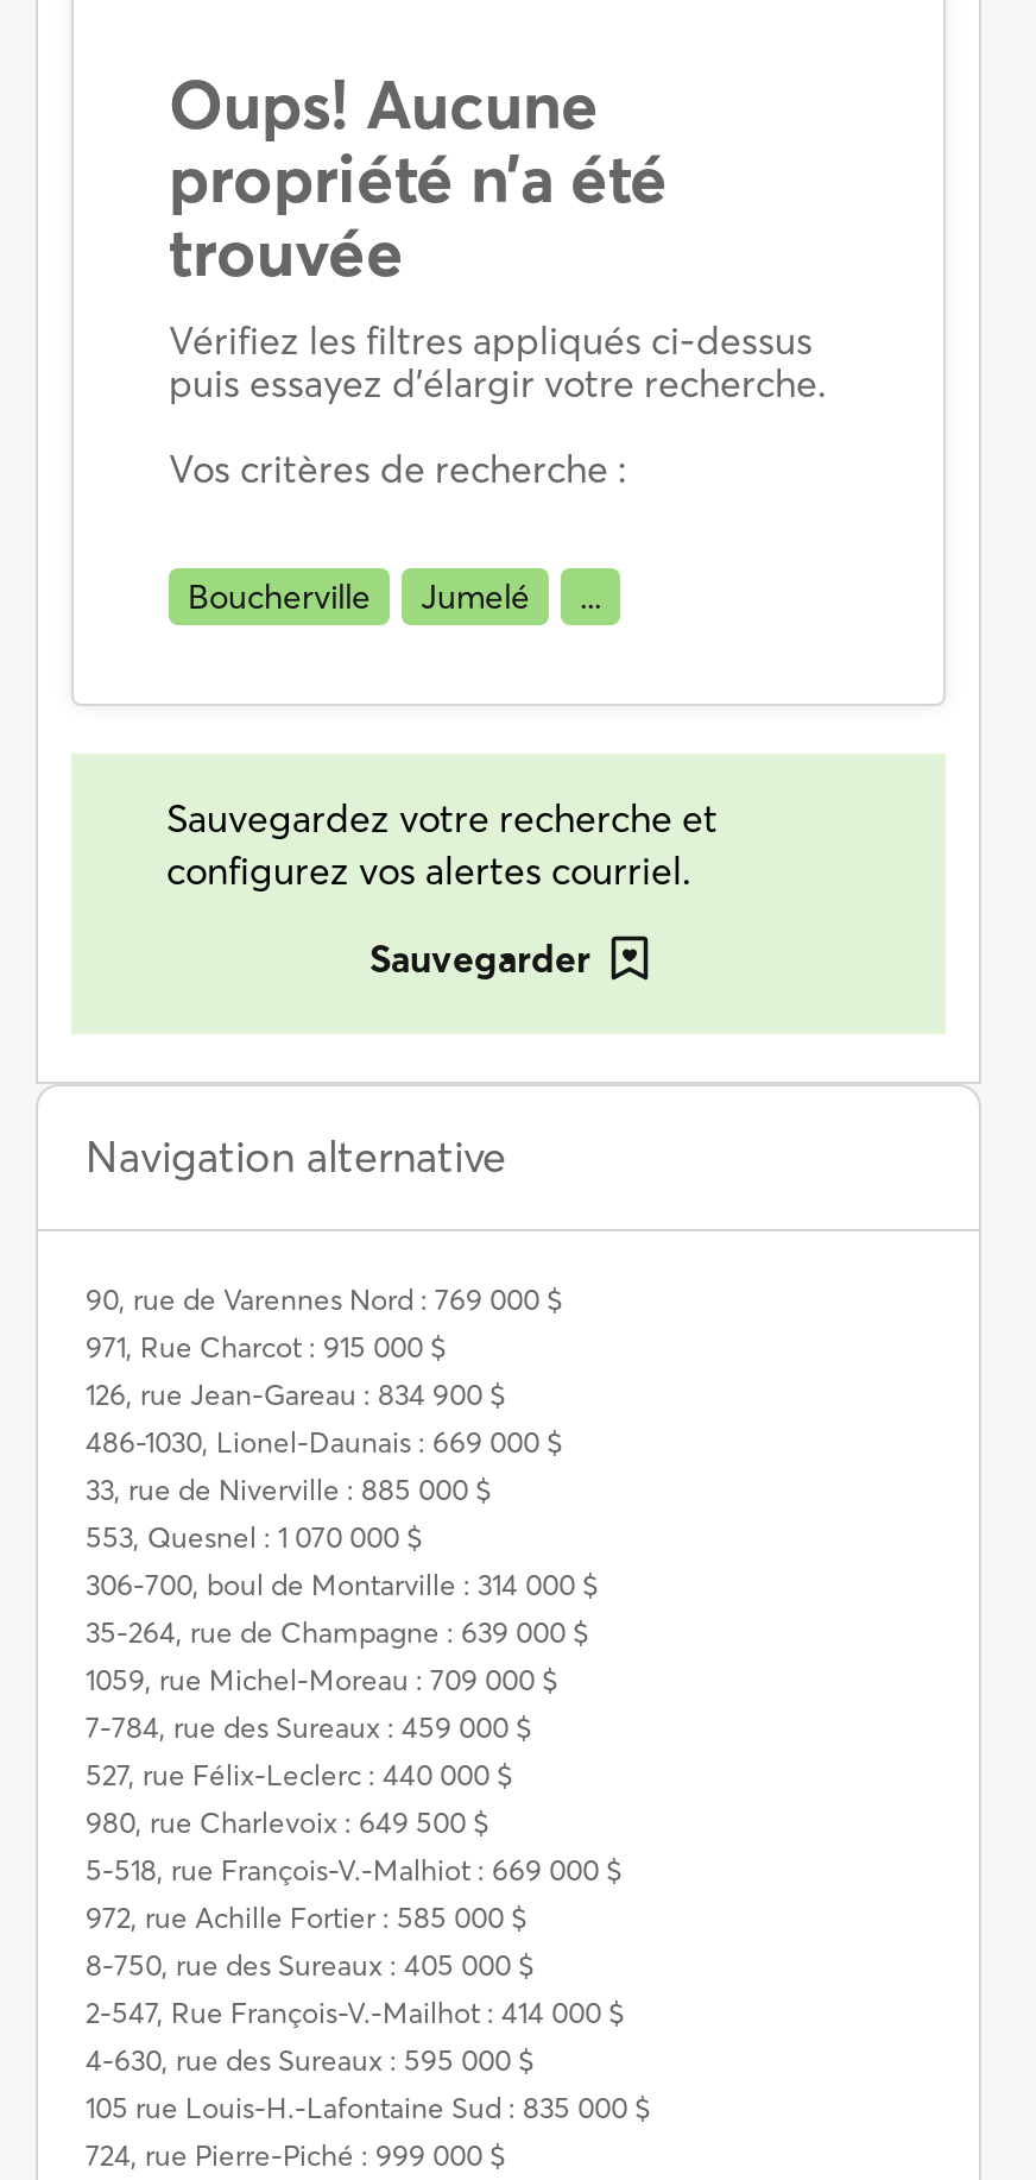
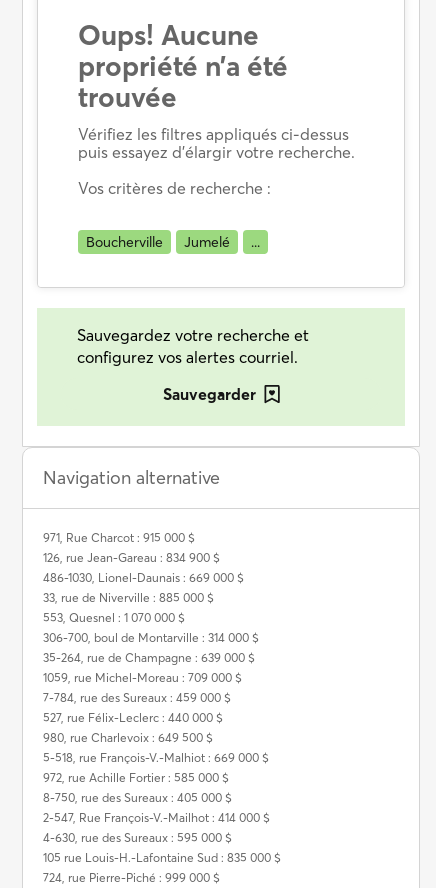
[86,1282,563,1318] 90, rue de Varennes Nord : 769 000 $ -> none

